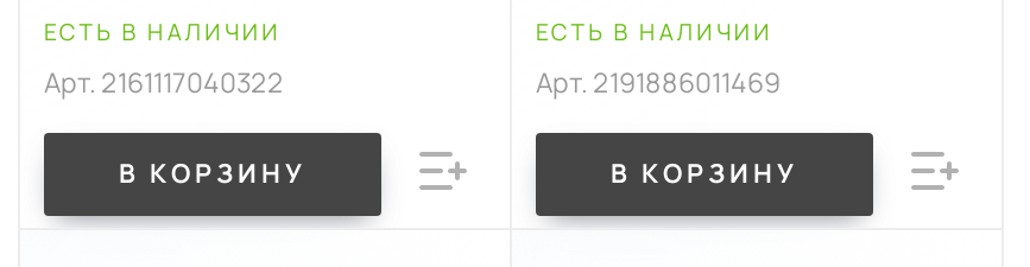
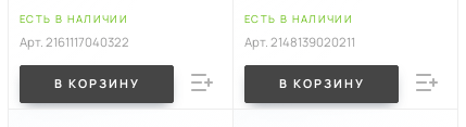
[536,63,781,99] Арт. 2191886011469 -> [244,33,355,50] Арт. 2148139020211

